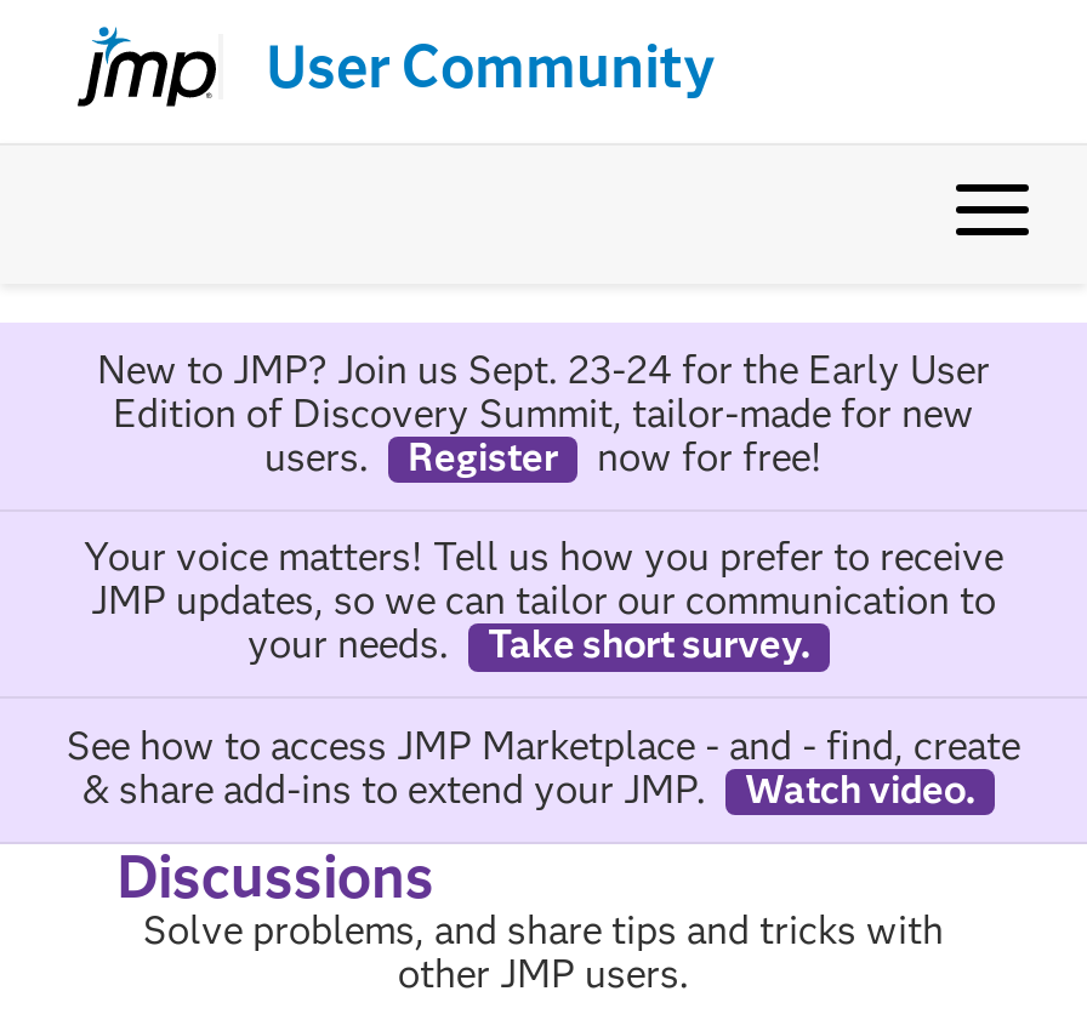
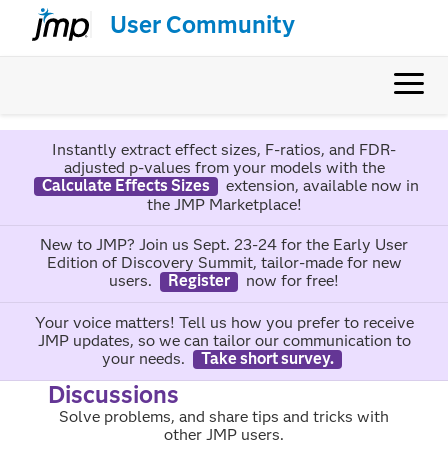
none -> [41,140,418,214] Instantly extract effect sizes, F-ratios, and FDR- | adjusted p-values from your models with the | Calculate Effects Sizes | extension, available now in | the JMP Marketplace!
moved [84,346,1003,668] -> [34,235,413,368]: New to JMP? Join us Sept. 23-24 for the Early User | Edition of Discovery Summit, tailor-made for new | users. | ... | your needs. | Take short survey.
[67,722,1020,812] See how to access JMP Marketplace - and - find, create | & share add-ins to extend your JMP. | Watch video. -> none

